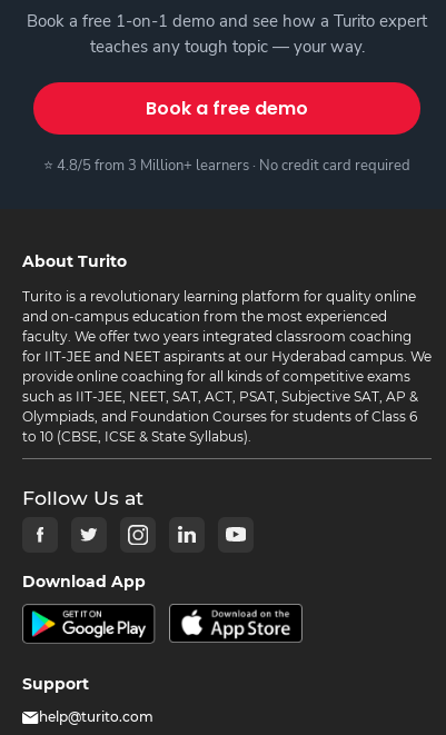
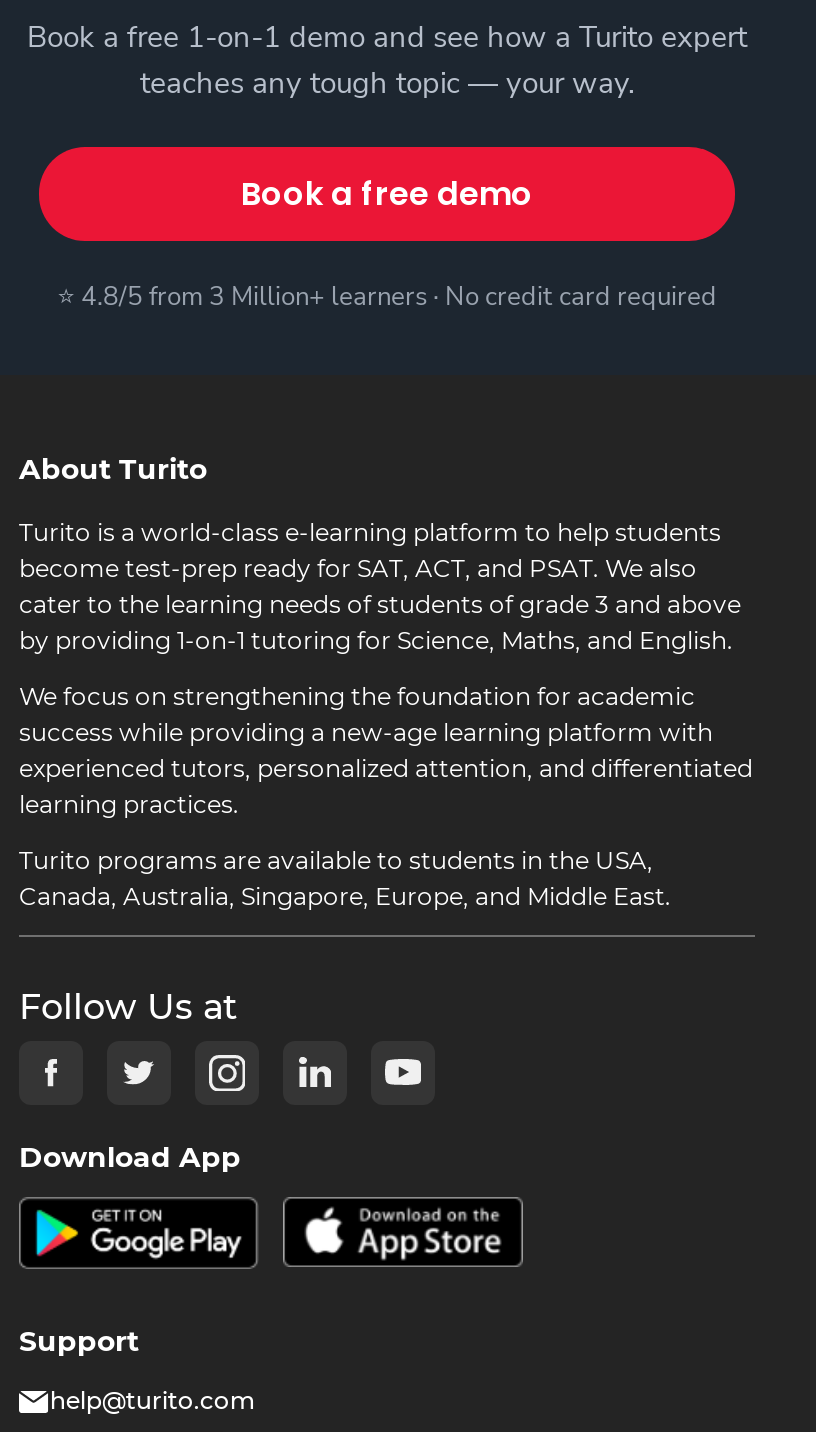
[22,288,432,444] Turito is a revolutionary learning platform for quality online | and on-campus education from the most experienced | faculty. We offer two years integrated classroom coaching | for IIT-JEE and NEET aspirants at our Hyderabad campus. We | provide online coaching for all kinds of competitive exams | such as IIT-JEE, NEET, SAT, ACT, PSAT, Subjective SAT, AP & | Olympiads, and Foundation Courses for students of Class 6 | to 10 (CBSE, ICSE & State Syllabus). -> [19,516,753,910] Turito is a world-class e-learning platform to help students | become test-prep ready for SAT, ACT, and PSAT. We also | cater to the learning needs of students of grade 3 and above | by providing 1-on-1 tutoring for Science, Maths, and English. | We focus on strengthening the foundation for academic | success while providing a new-age learning platform with | experienced tutors, personalized attention, and differentiated | learning practices. | Turito programs are available to students in the USA, | Canada, Australia, Singapore, Europe, and Middle East.

